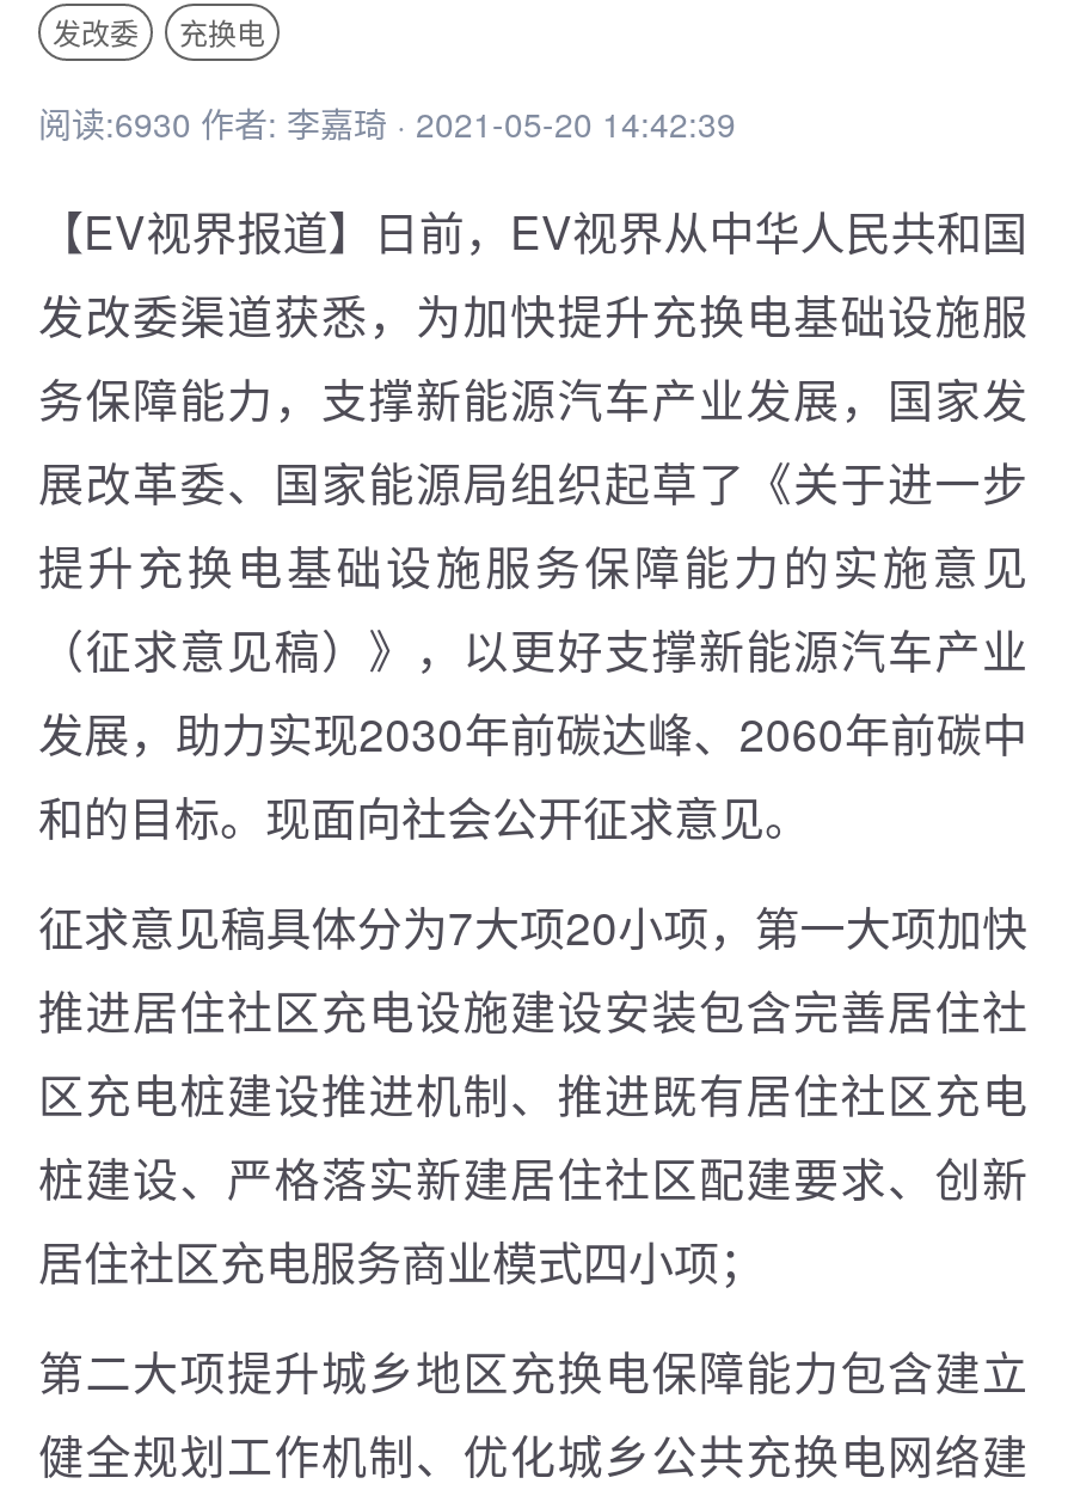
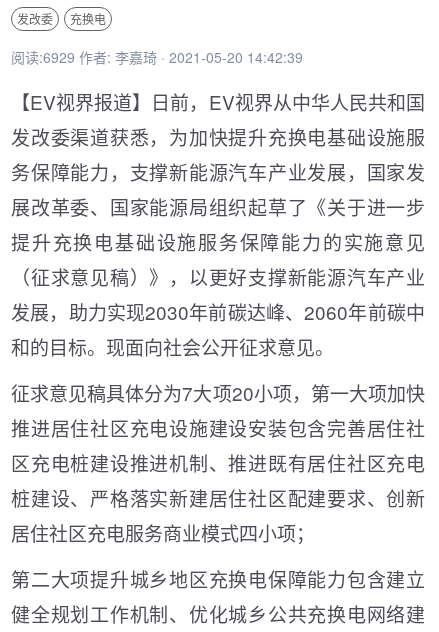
[38,99,736,147] 阅读:6930 作者: 李嘉琦 · 2021-05-20 14:42:39 -> [11,47,303,67] 阅读:6929 作者: 李嘉琦 · 2021-05-20 14:42:39

